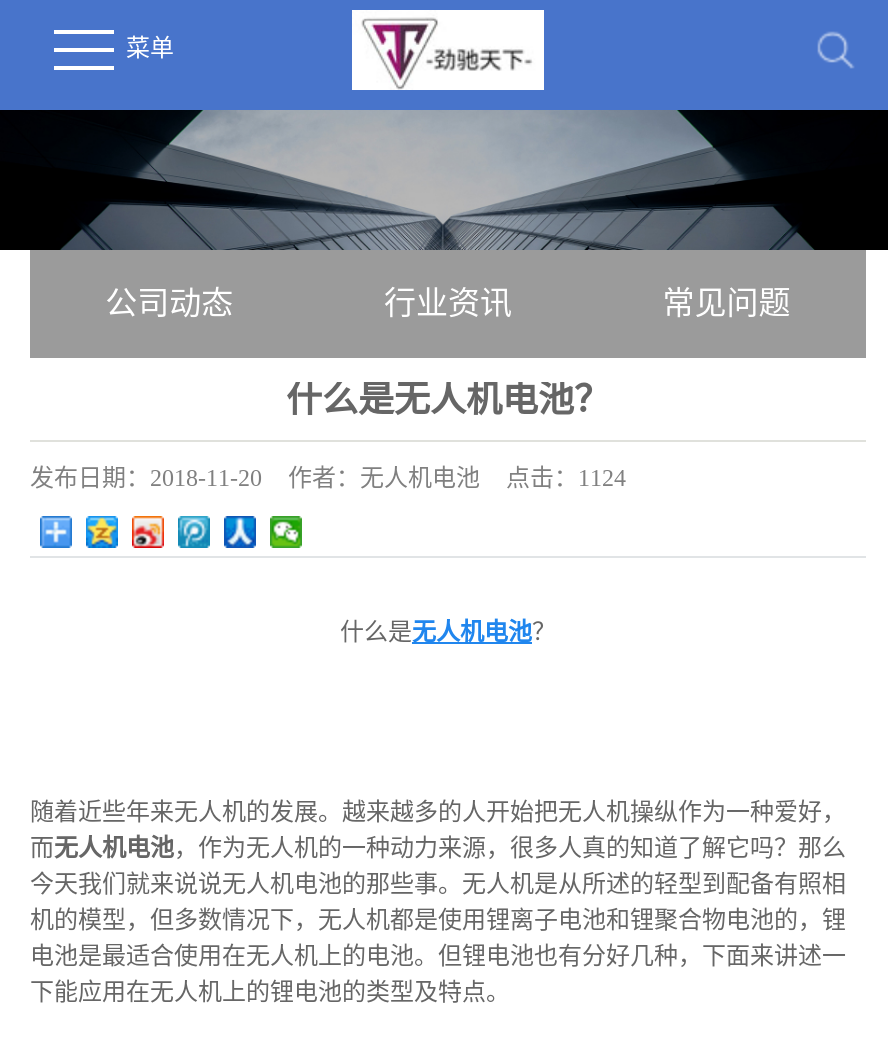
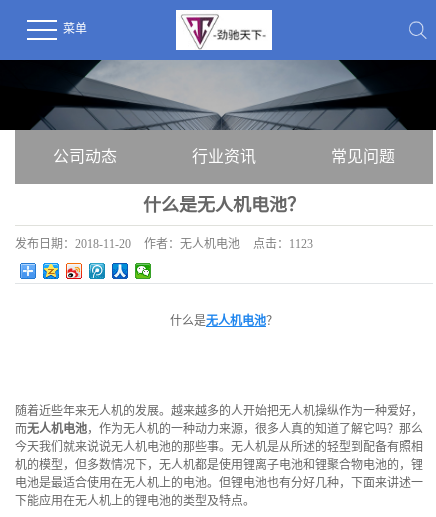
[30,465,626,493] 发布日期：2018-11-20 作者：无人机电池 点击：1124 -> [15,237,313,251] 发布日期：2018-11-20 作者：无人机电池 点击：1123

